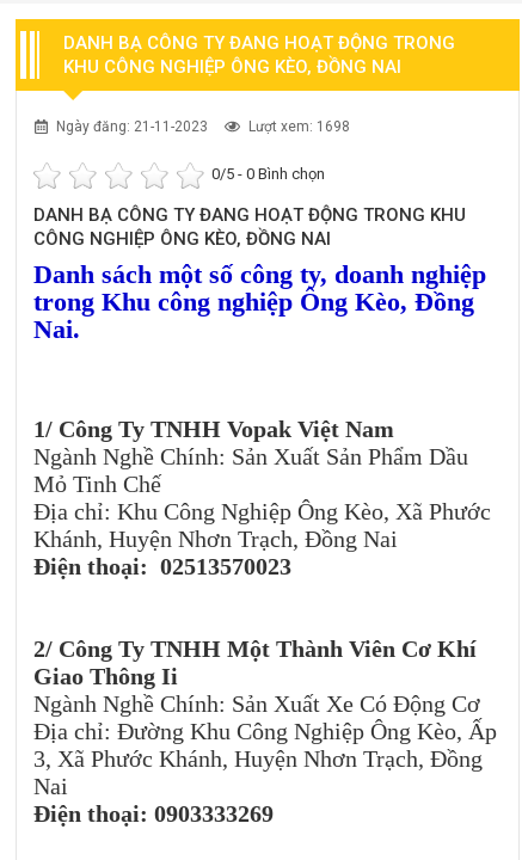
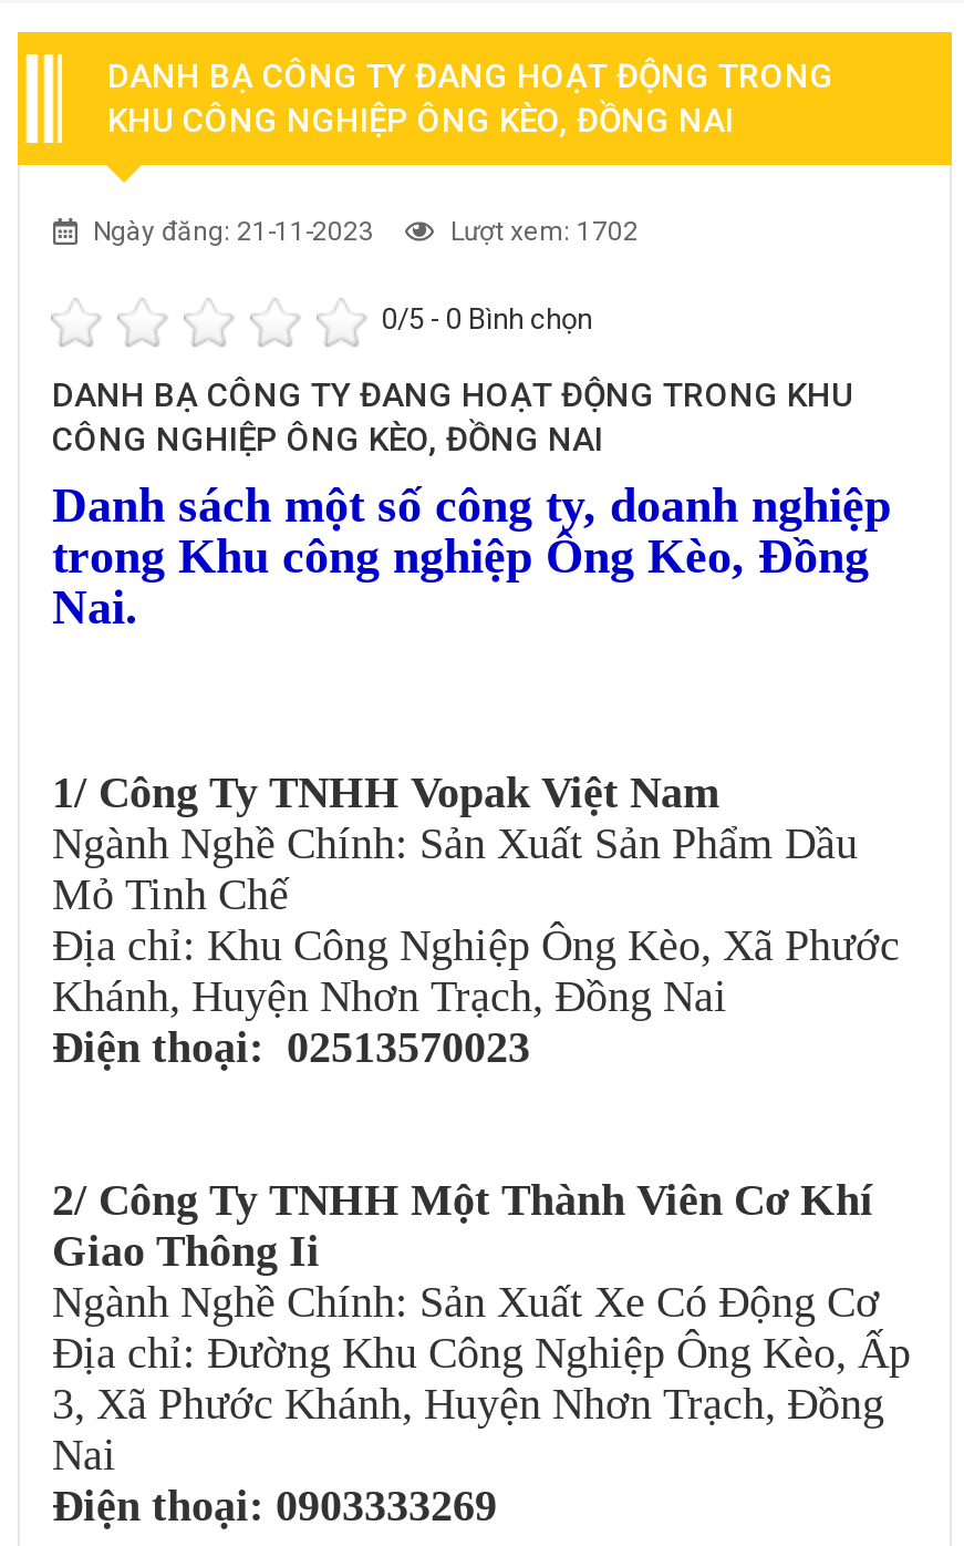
[245,119,350,135] Lượt xem: 1698 -> [444,217,638,248] Lượt xem: 1702

